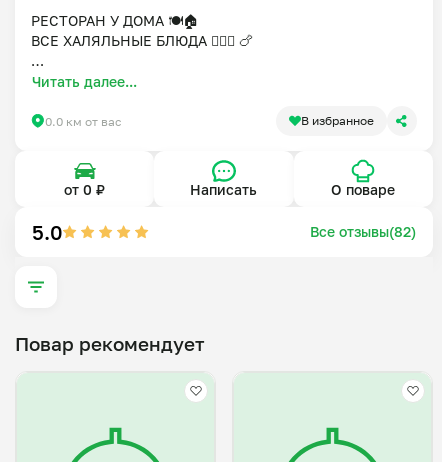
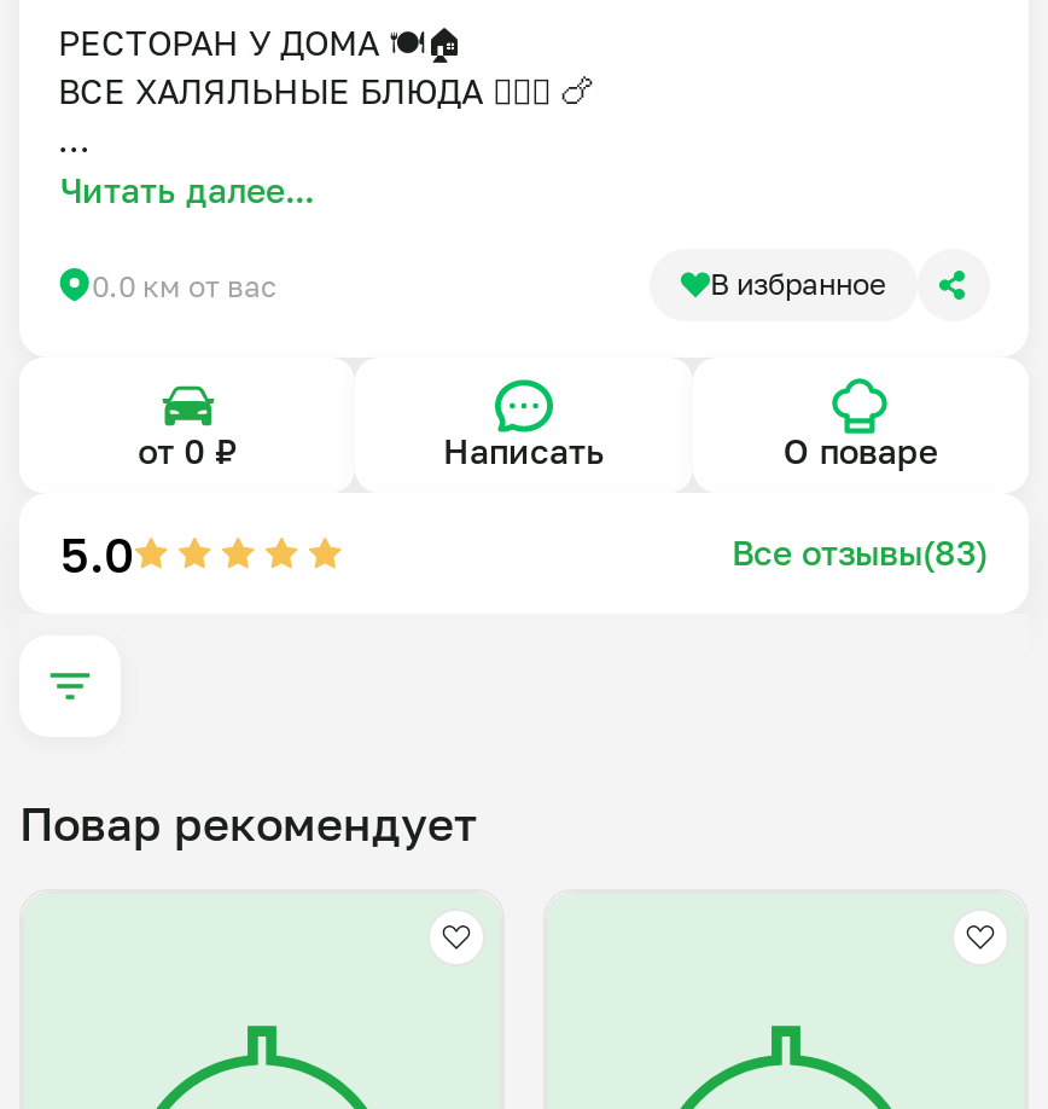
[310,223,416,240] Все отзывы(82) -> [732,532,988,573] Все отзывы(83)

